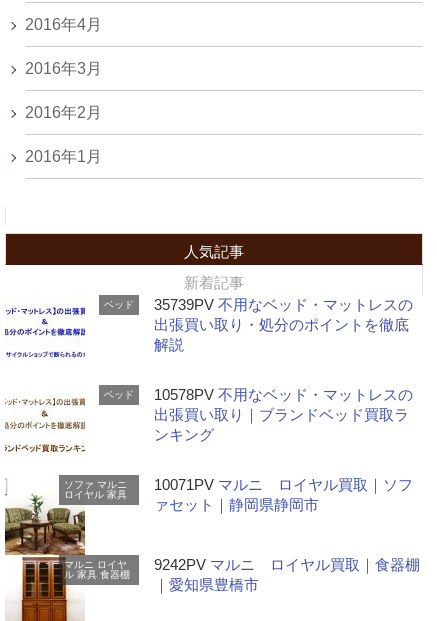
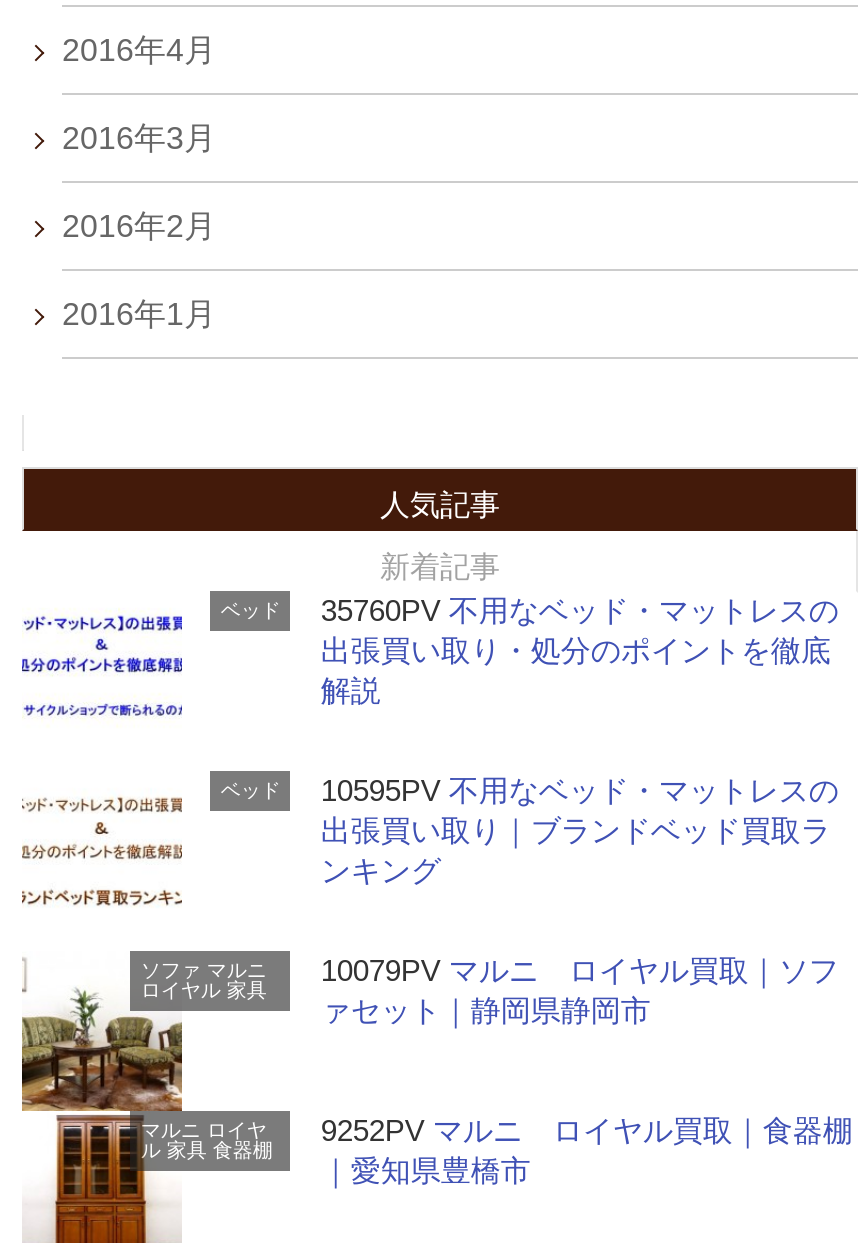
[154,296,413,313] 35739PV不用なベッド・マットレスの -> [321,594,839,628] 35760PV不用なベッド・マットレスの
[154,386,413,403] 10578PV不用なベッド・マットレスの -> [321,774,839,808] 10595PV不用なベッド・マットレスの
[154,476,413,493] 10071PVマルニ ロイヤル買取｜ソフ -> [321,954,839,988] 10079PVマルニ ロイヤル買取｜ソフ
[154,556,420,573] 9242PVマルニ ロイヤル買取｜食器棚 -> [321,1114,853,1148] 9252PVマルニ ロイヤル買取｜食器棚

